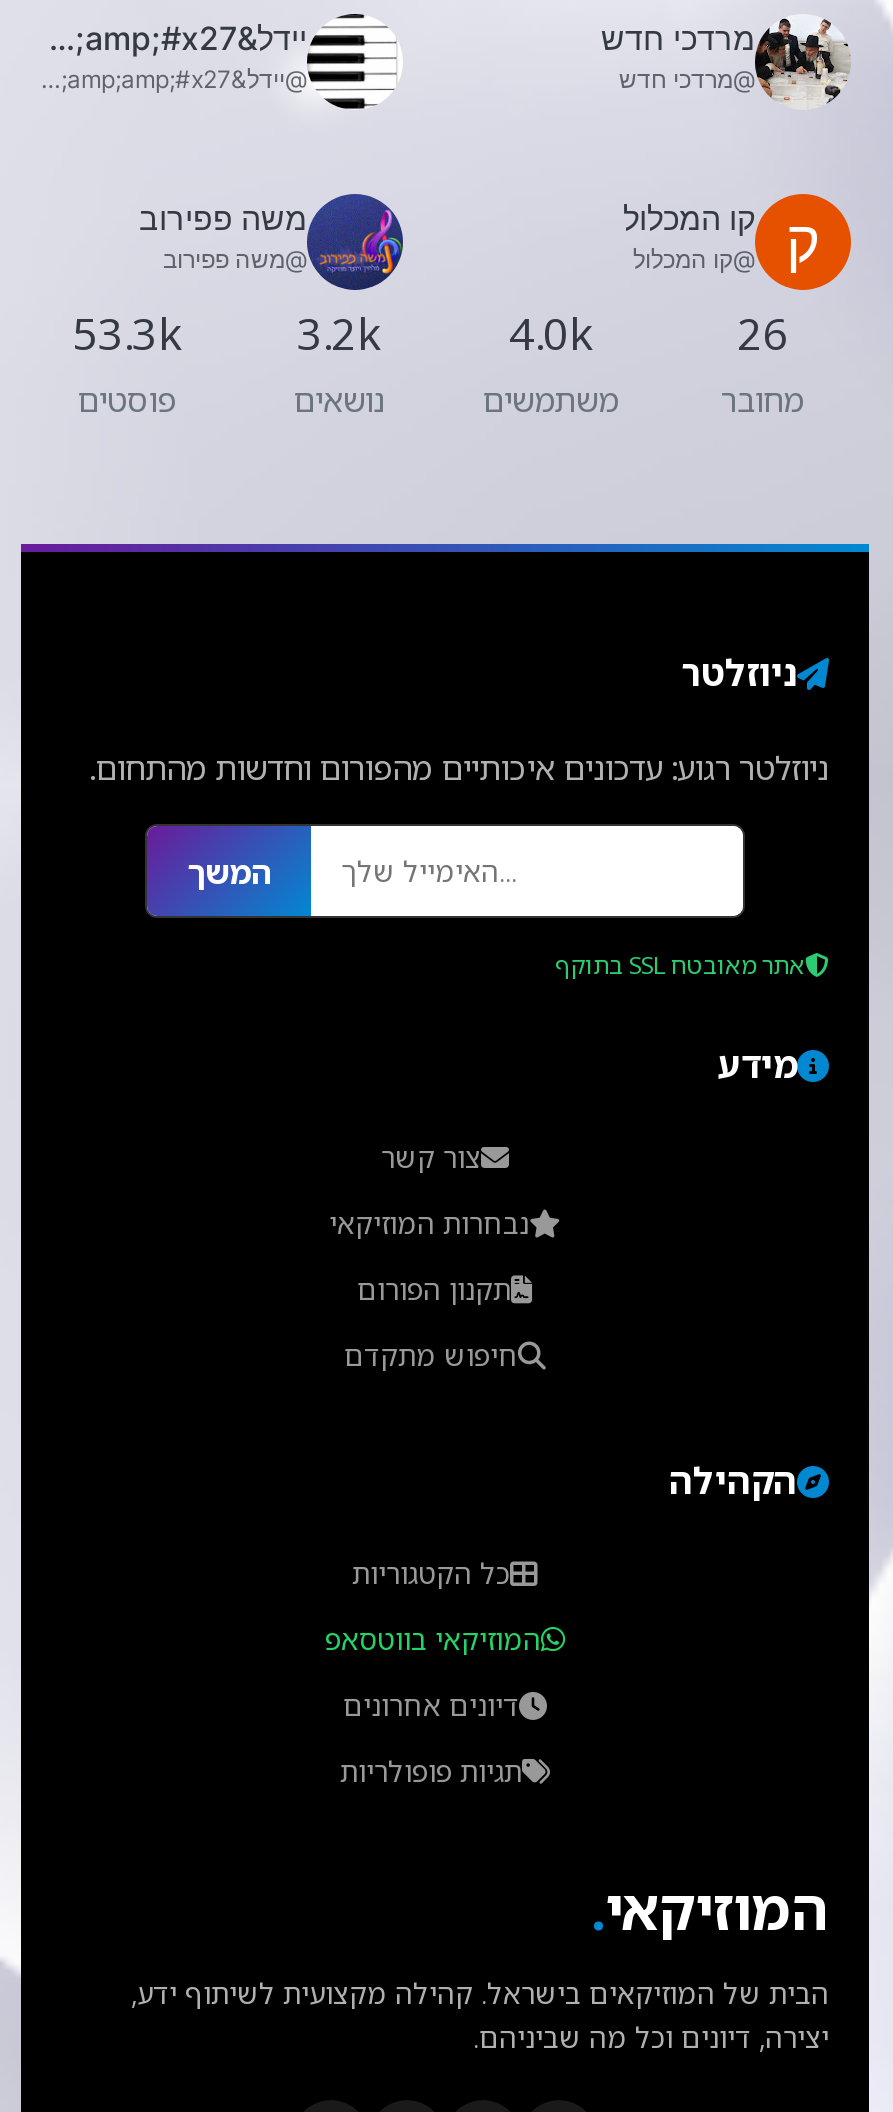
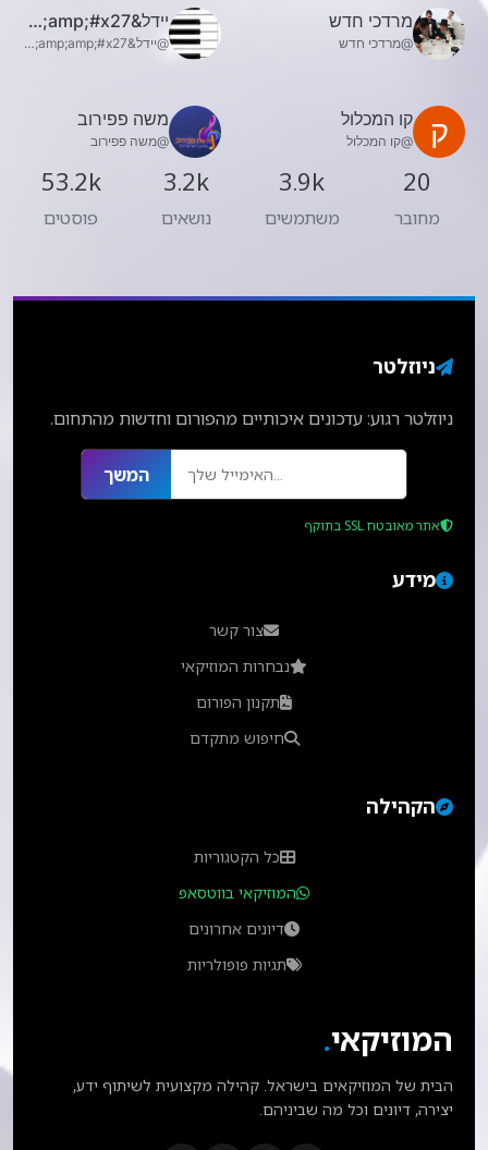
[72,304,381,362] 53.3k 3.2k -> [41,166,209,197] 53.2k 3.2k
[509,304,593,362] 4.0k -> [279,166,325,197] 3.9k
[737,304,789,362] 26 -> [403,166,431,197] 20

